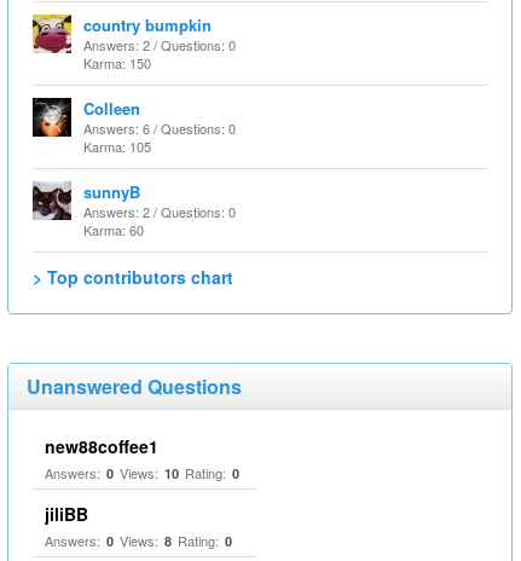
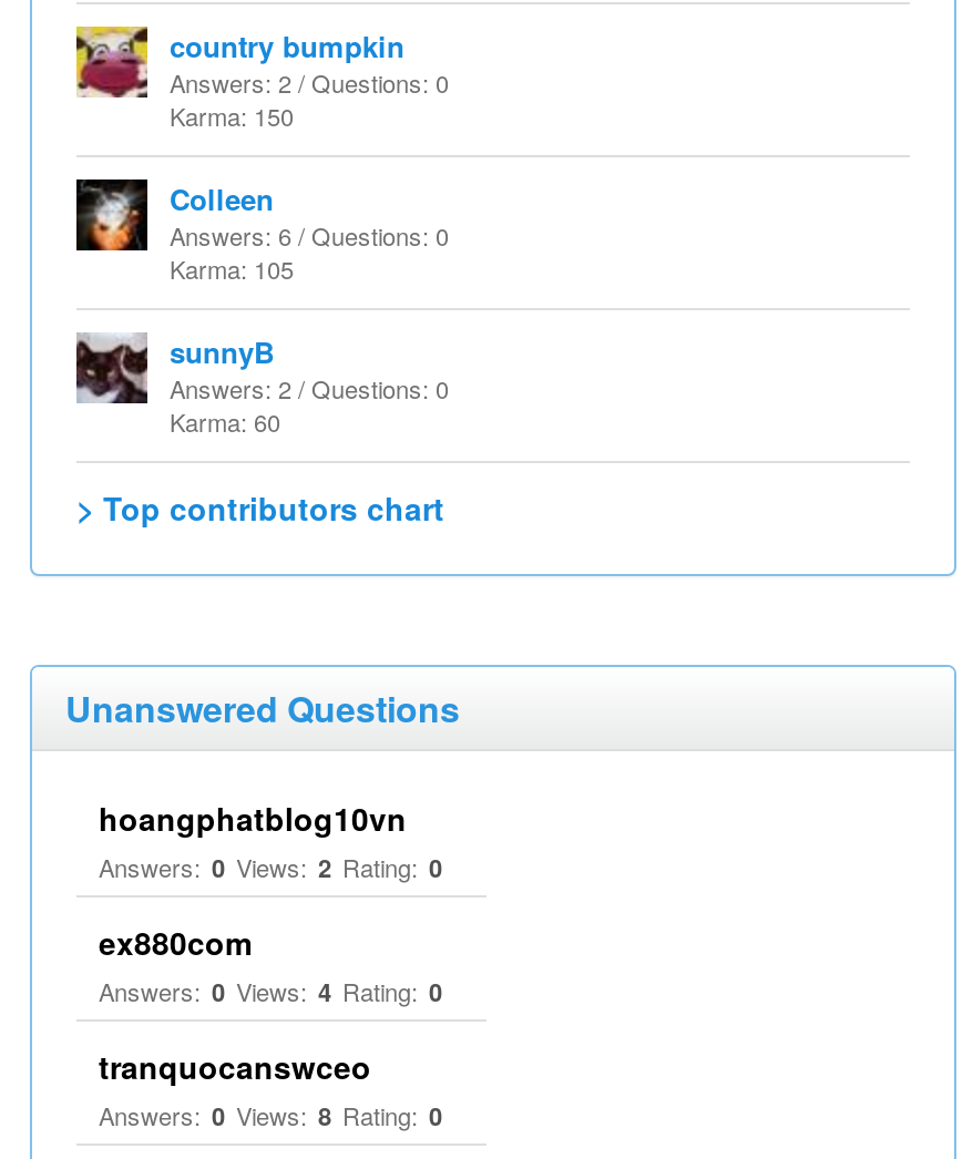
[45,434,239,526] new88coffee1 | Answers: 0 Views: 10 Rating: 0 | jiliBB -> [99,796,442,1088] hoangphatblog10vn | Answers: 0 Views: 2 Rating: 0 | ex880com | Answers: 0 Views: 4 Rating: 0 | tranquocanswceo

